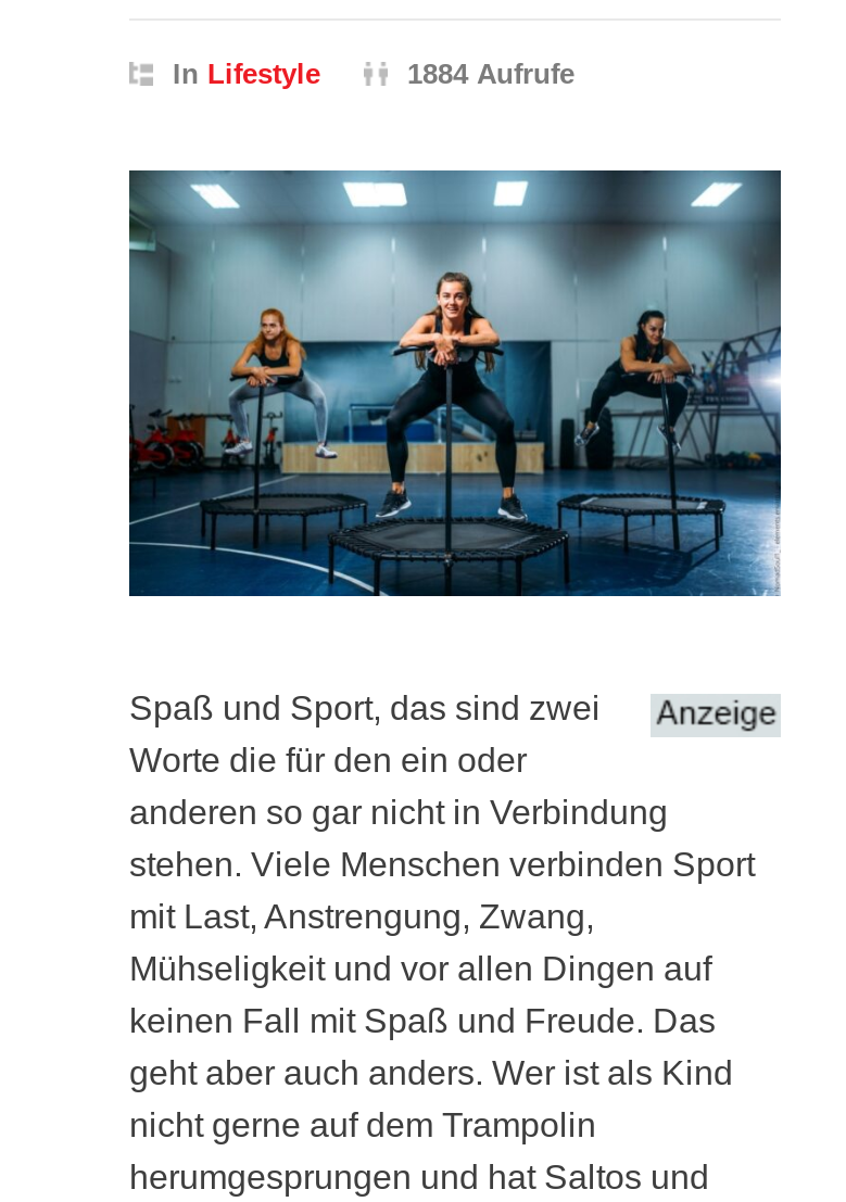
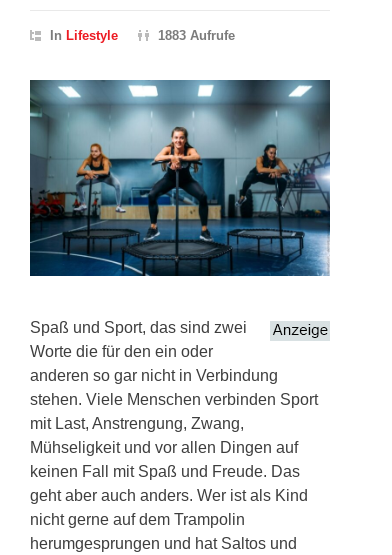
[407,58,574,90] 1884 Aufrufe -> [158,28,235,43] 1883 Aufrufe

